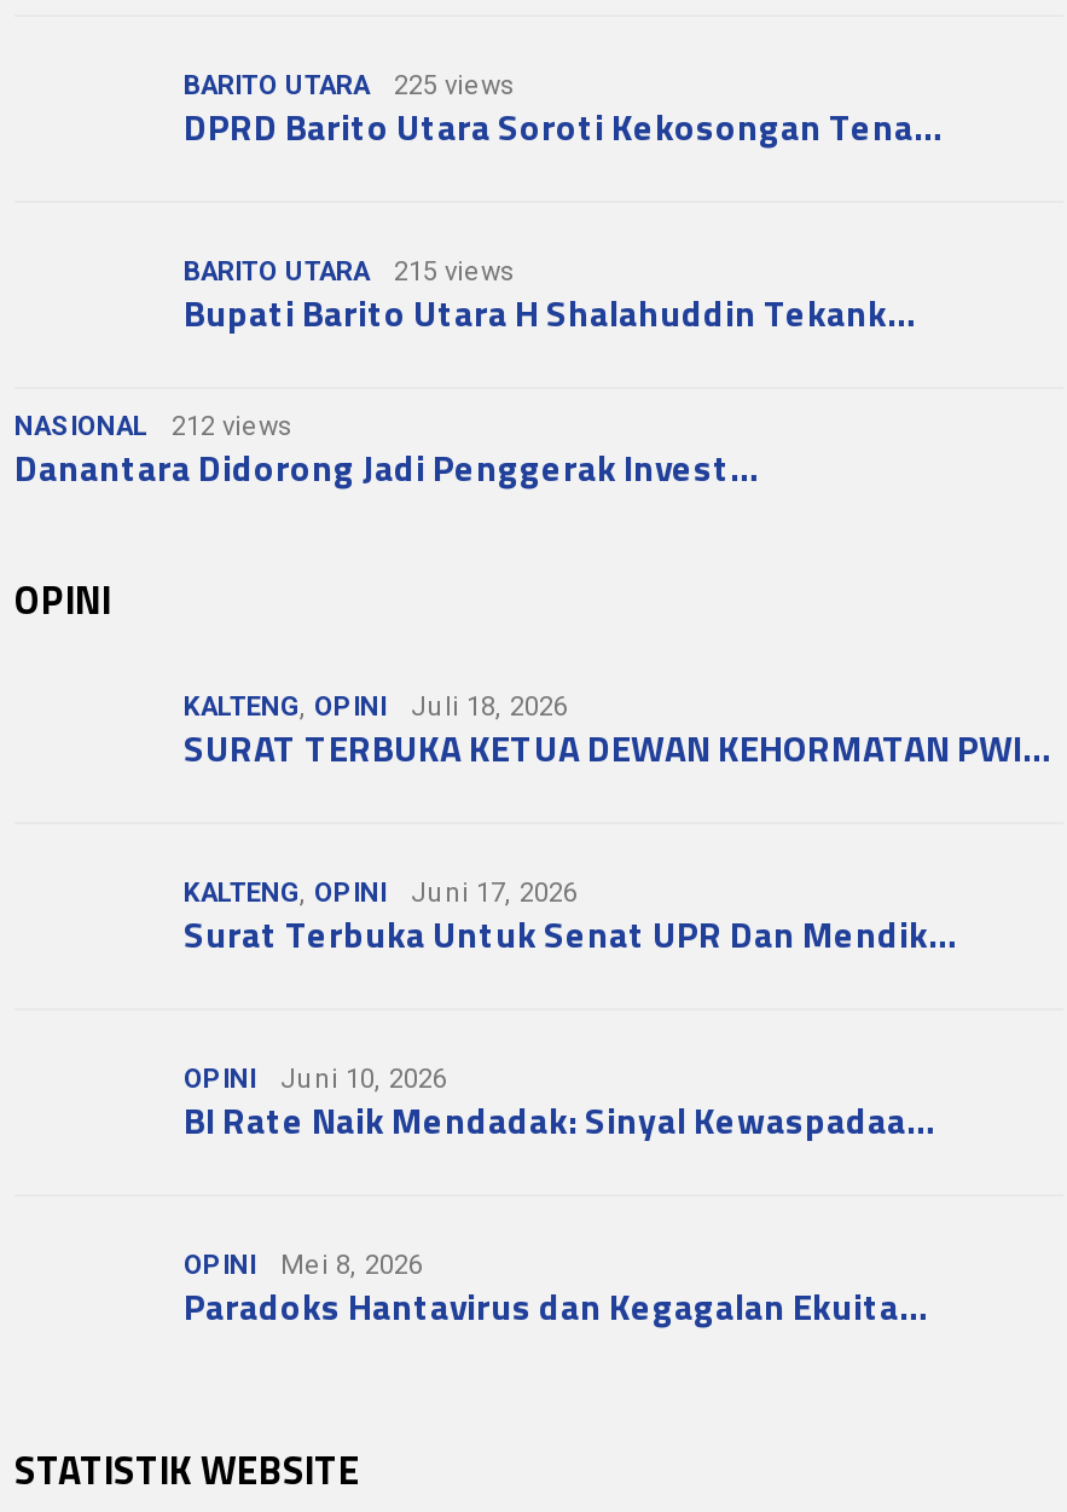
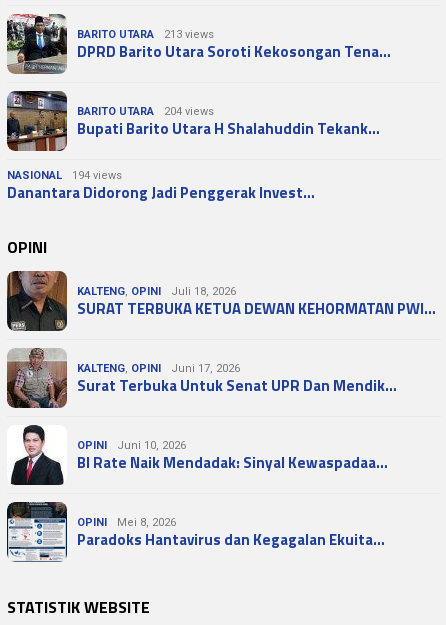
none -> [6,13,68,75] [image]
[184,71,515,102] BARITO UTARA 225 views -> [77,28,214,41] BARITO UTARA 213 views
none -> [6,90,68,152] [image]
[184,257,515,289] BARITO UTARA 215 views -> [77,105,214,118] BARITO UTARA 204 views
[15,412,292,443] NASIONAL 212 views -> [7,169,122,182] NASIONAL 194 views
none -> [6,270,68,332] [image]
none -> [6,347,68,409] [image]
none -> [10,424,65,486] [image]
none -> [6,501,68,563] [image]

